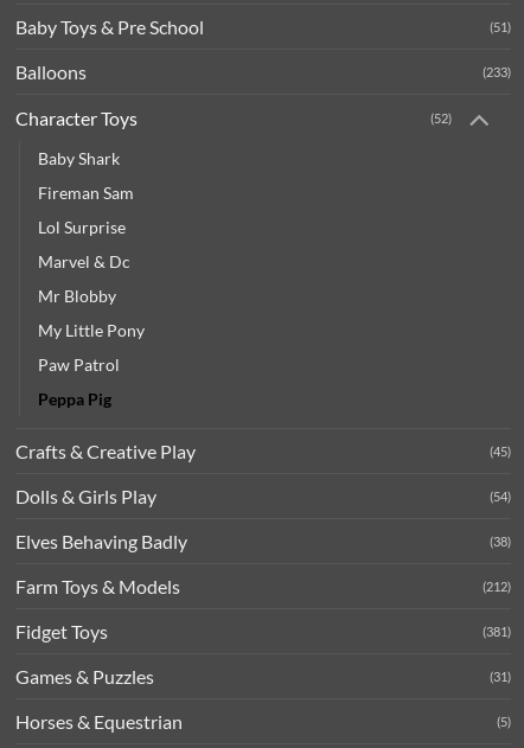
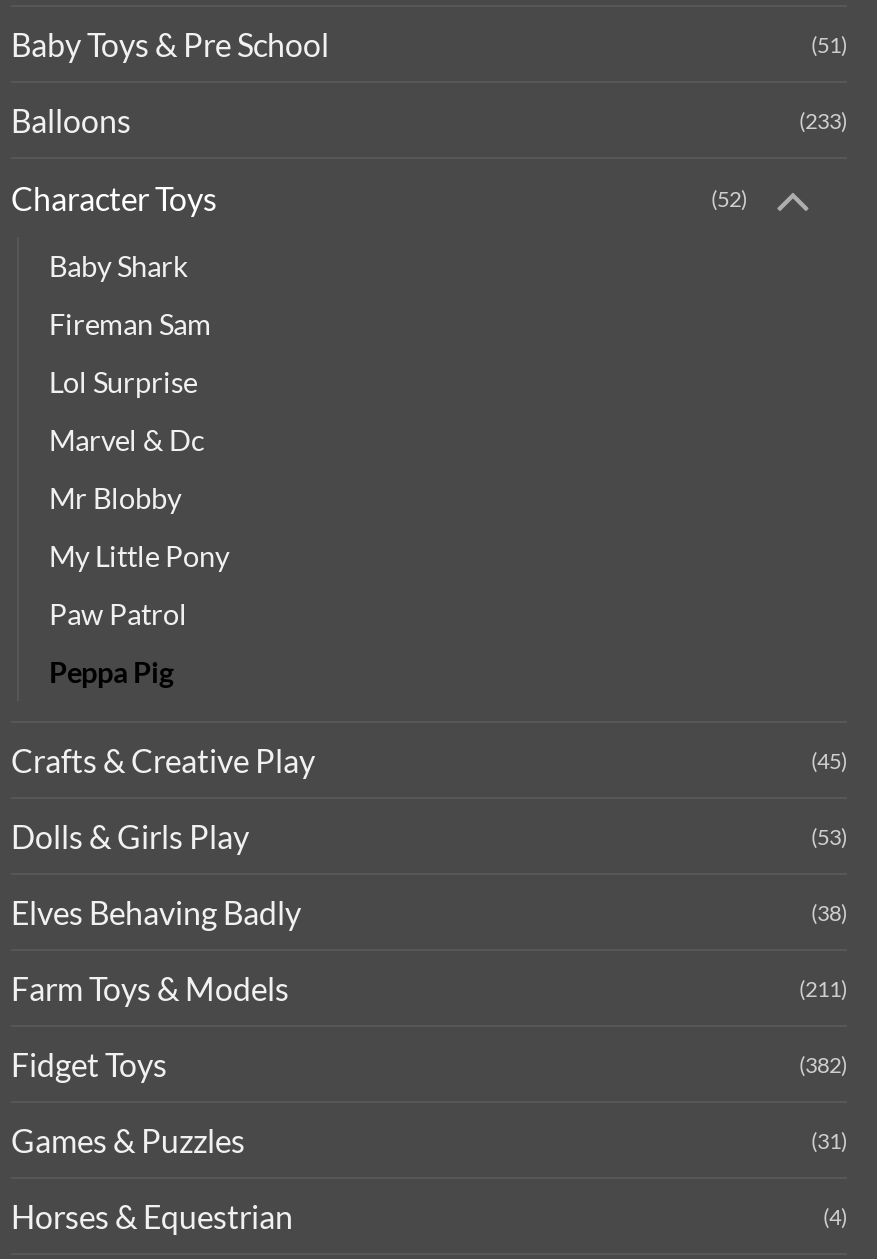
[490,489,511,504] (54) -> [811,823,847,849] (53)
[483,579,511,594] (212) -> [799,975,847,1001] (211)
[483,624,511,639] (381) -> [799,1051,847,1077] (382)
[497,714,511,729] (5) -> [823,1203,847,1229] (4)

